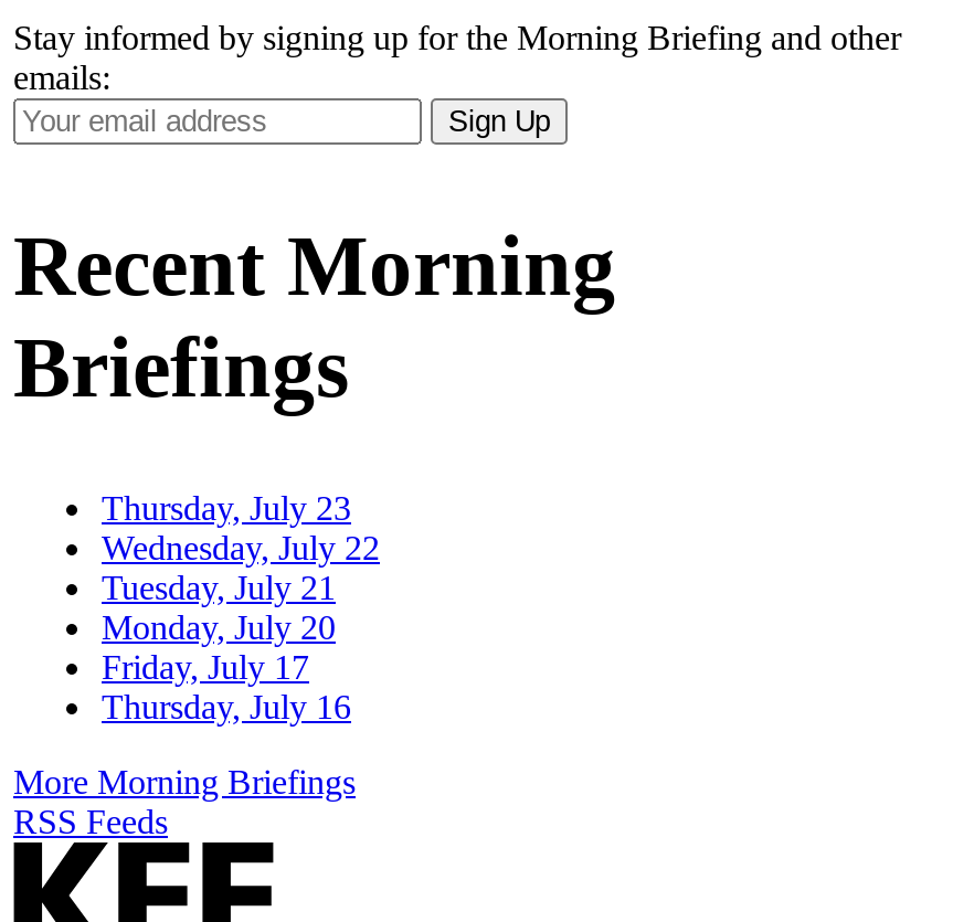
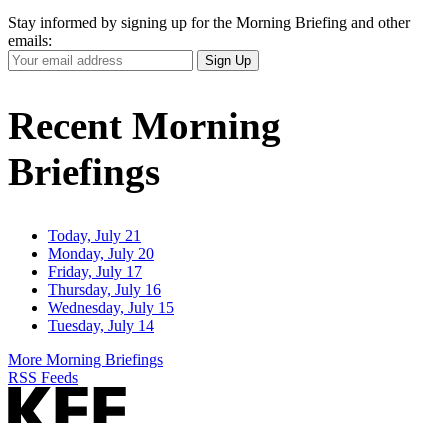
[102,490,380,607] Thursday, July 23 | Wednesday, July 22 | Tuesday, July 21 -> [48,227,141,244] Today, July 21
moved [102,609,351,726] -> [48,245,161,298]: Monday, July 20 | Friday, July 17 | Thursday, July 16
none -> [48,299,174,334] Wednesday, July 15 | Tuesday, July 14

